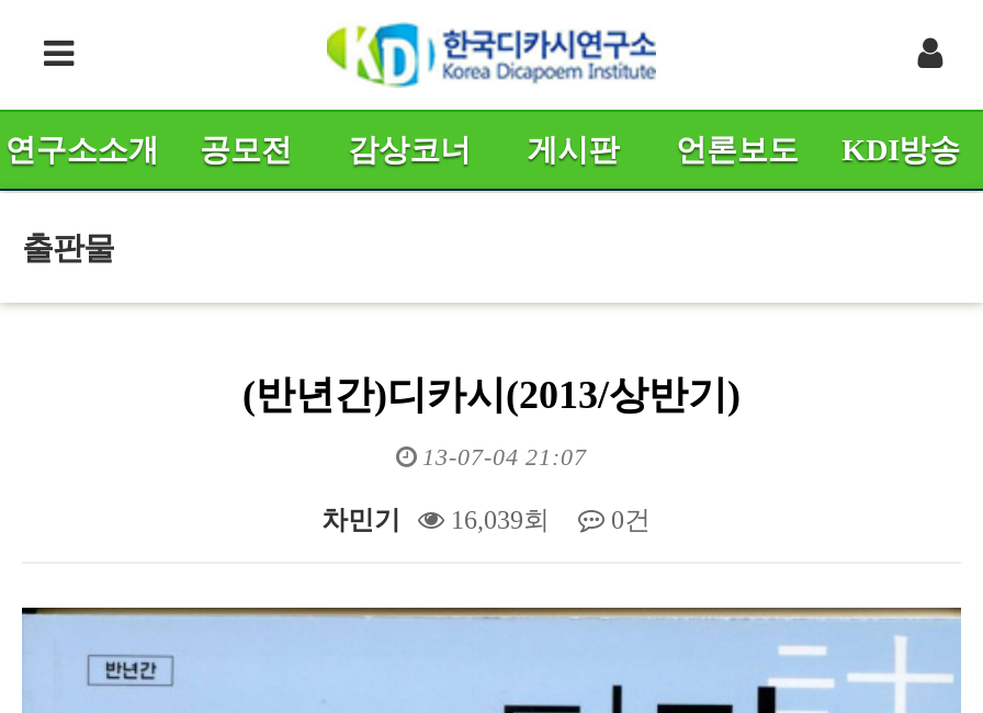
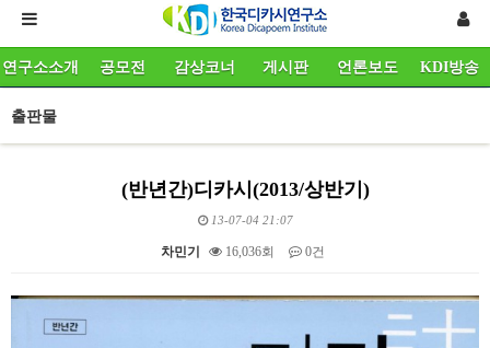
[321,505,651,535] 차민기 16,039회 0건 -> [160,244,324,259] 차민기 16,036회 0건

